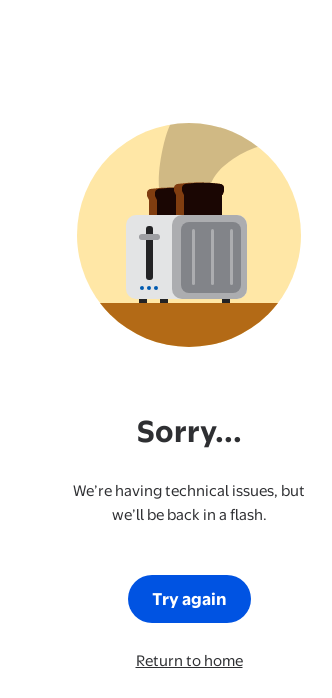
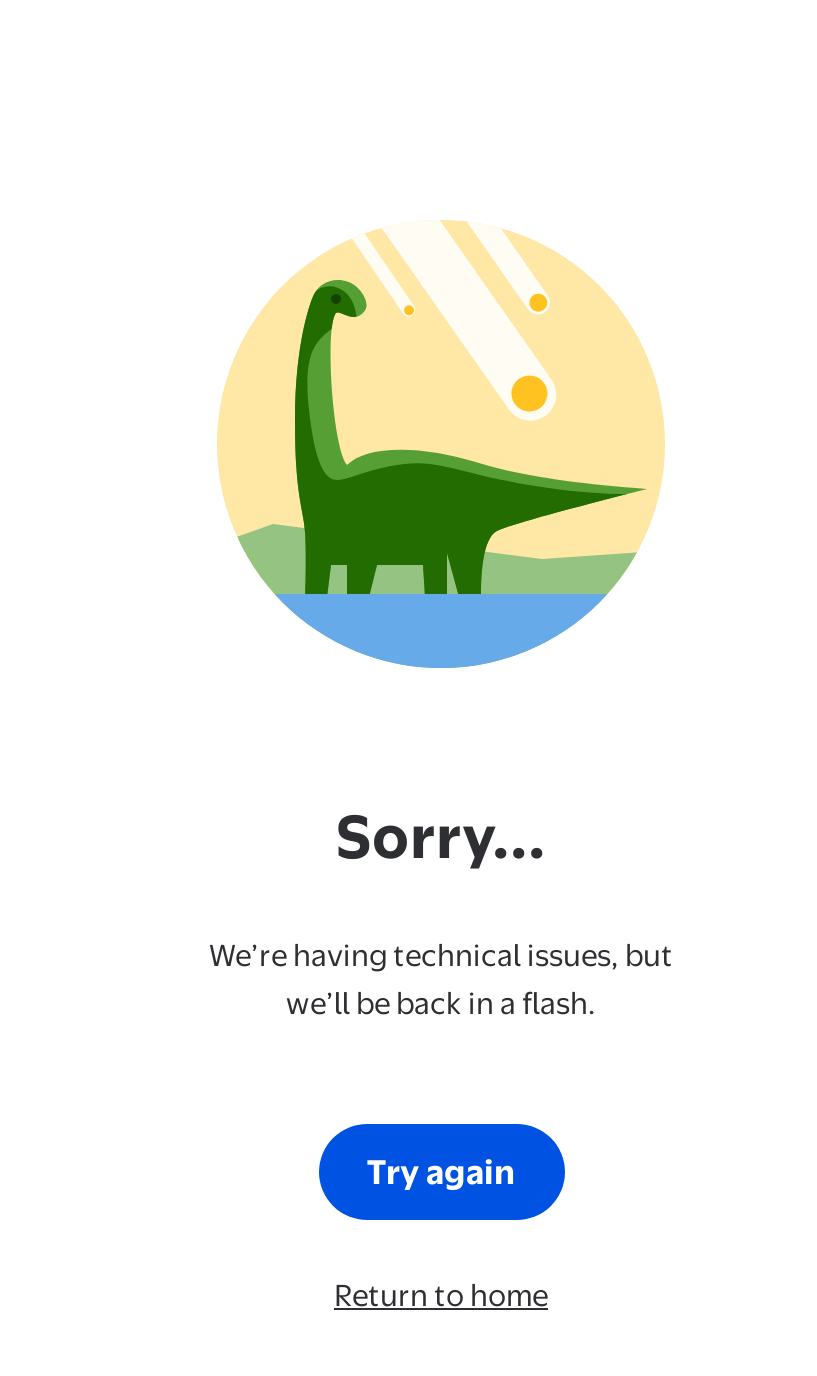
[88,123,288,348] [image] -> [237,222,645,670] [image]

